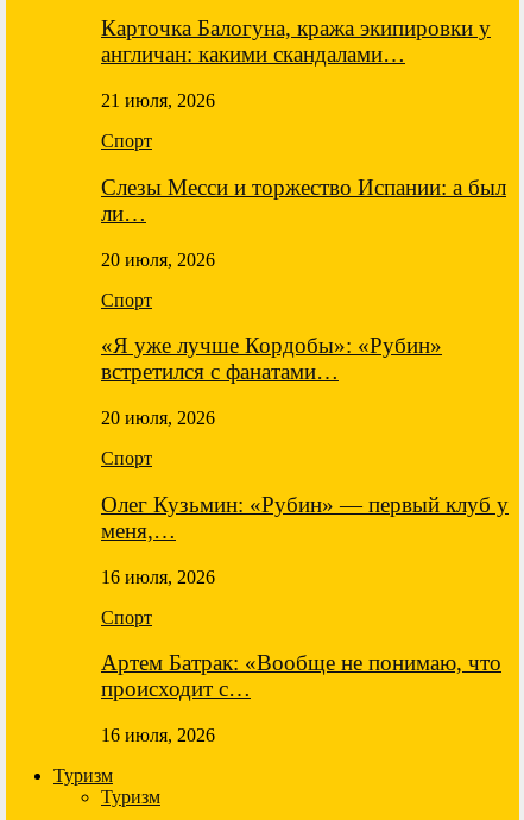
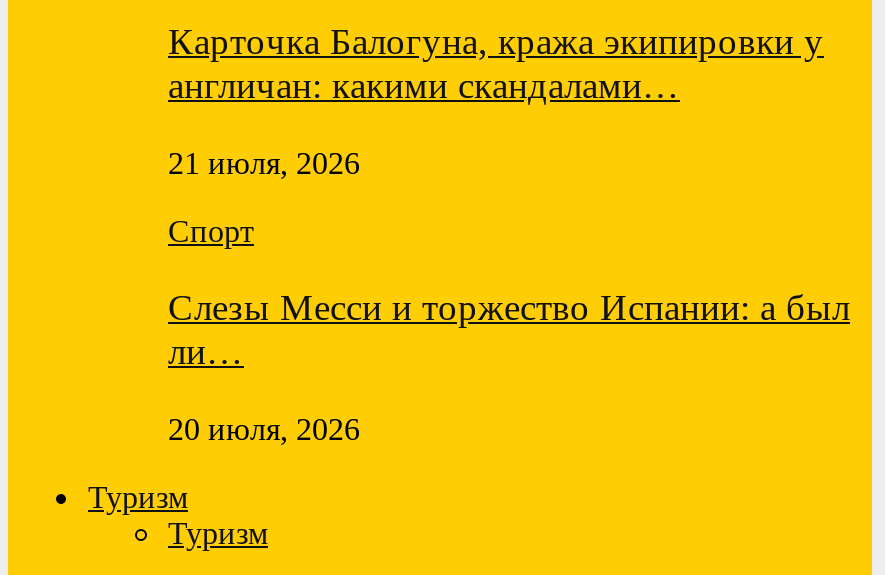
[101,289,509,745] Спорт | «Я уже лучше Кордобы»: «Рубин» | встретился с фанатами… | 20 июля, 2026 | Спорт | Олег Кузьмин: «Рубин» — первый клуб у | меня,… | 16 июля, 2026 | Спорт | Артем Батрак: «Вообще не понимаю, что | происходит с… | 16 июля, 2026 -> none

